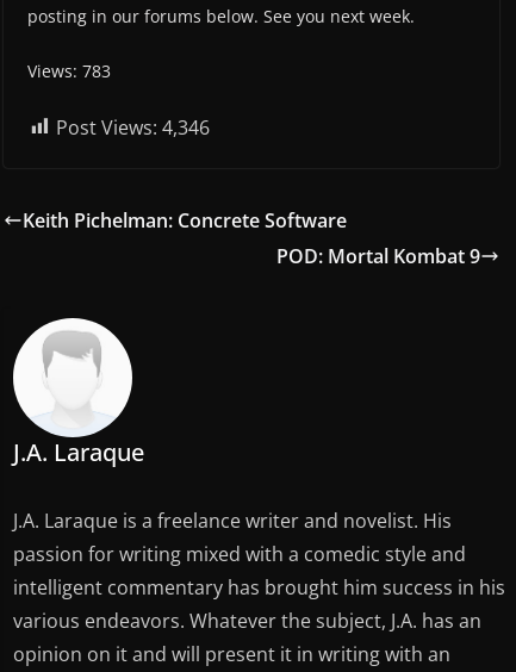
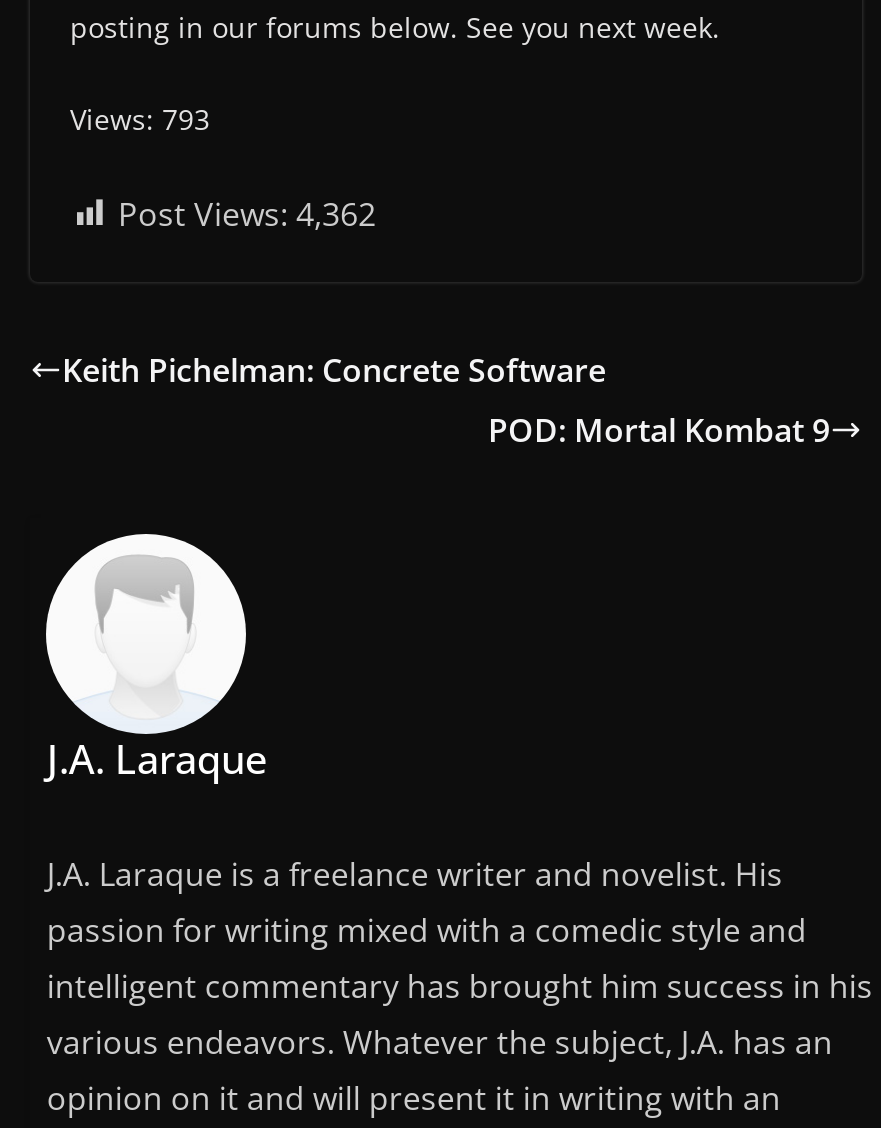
[27,59,111,82] Views: 783 -> [70,99,210,137] Views: 793
[56,114,210,140] Post Views: 4,346 -> [118,191,376,235] Post Views: 4,362

